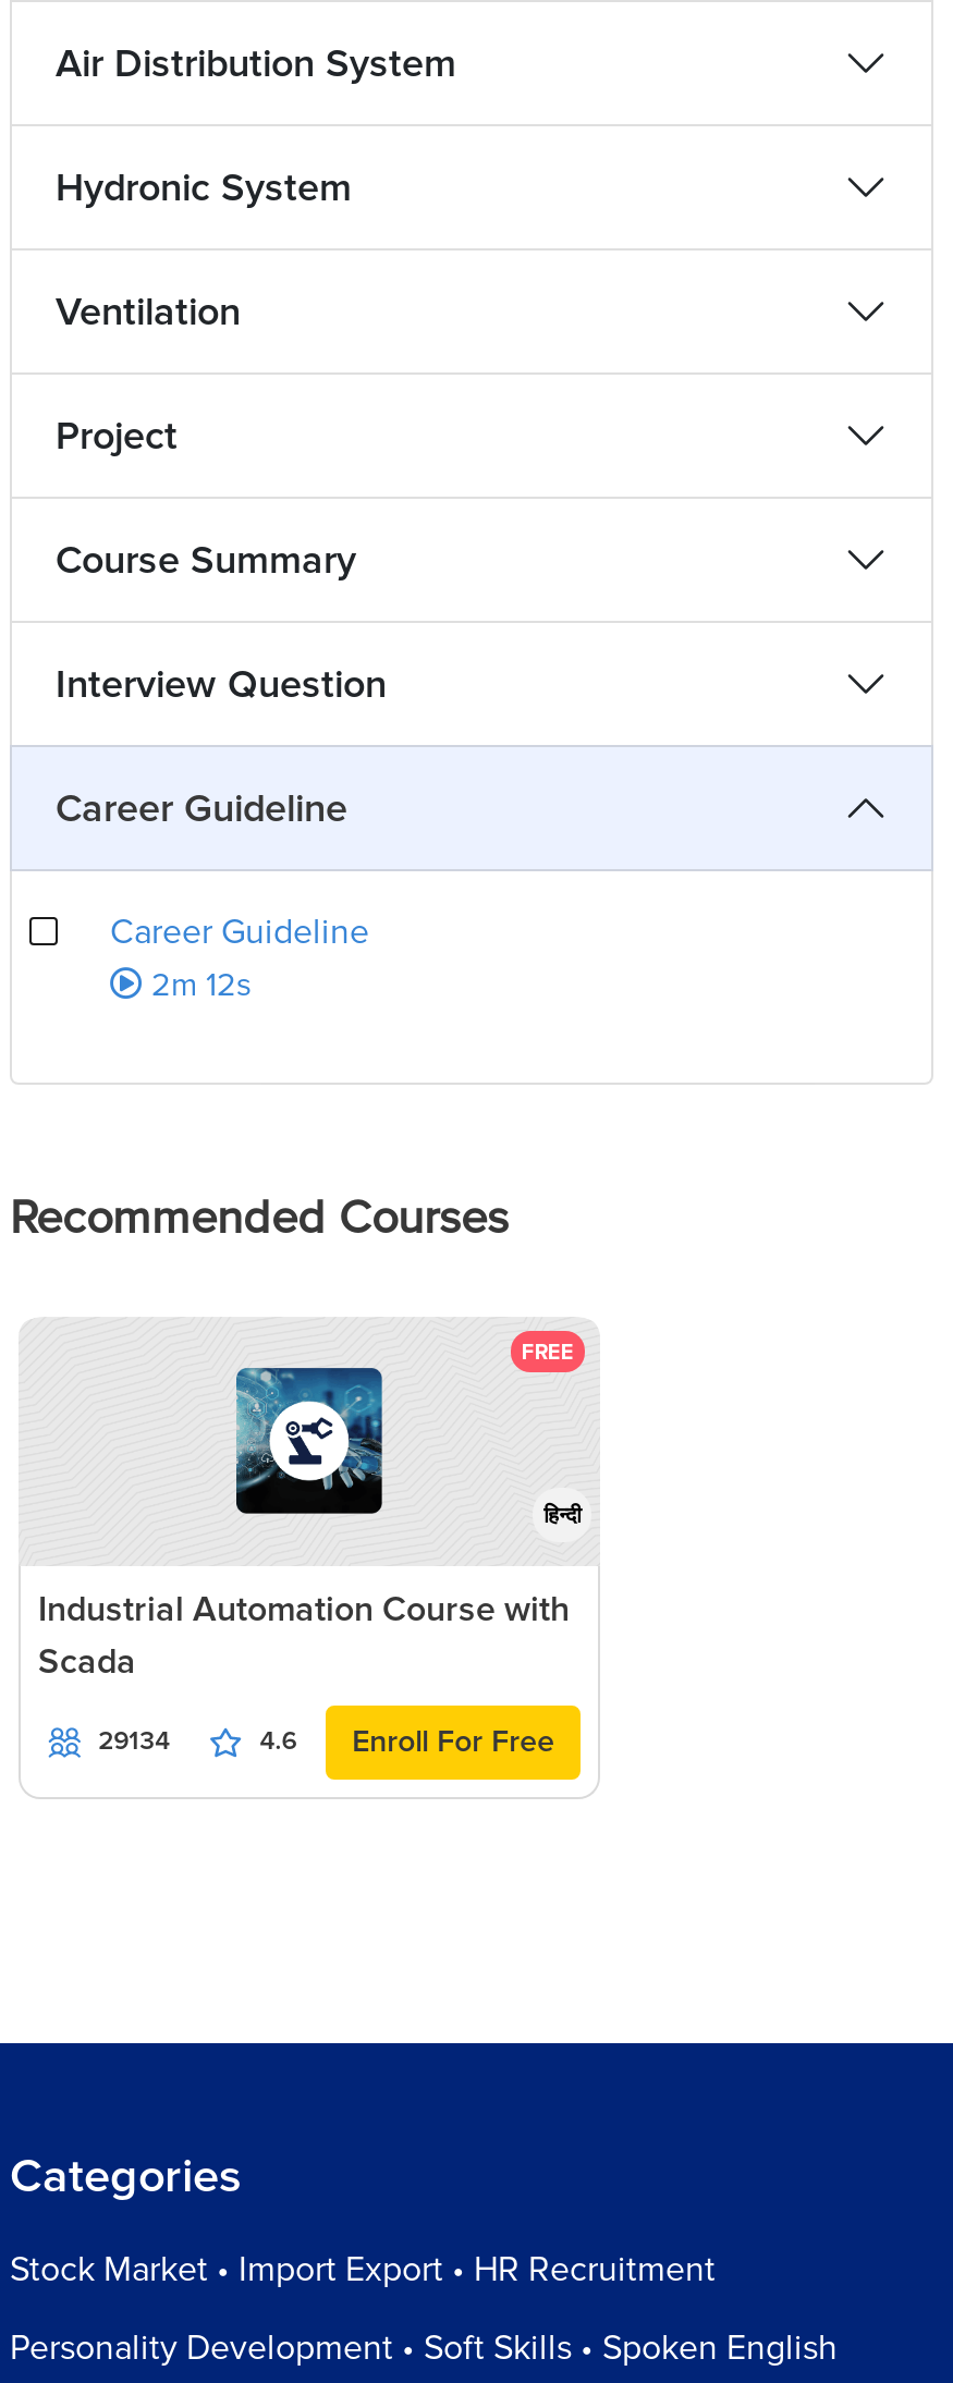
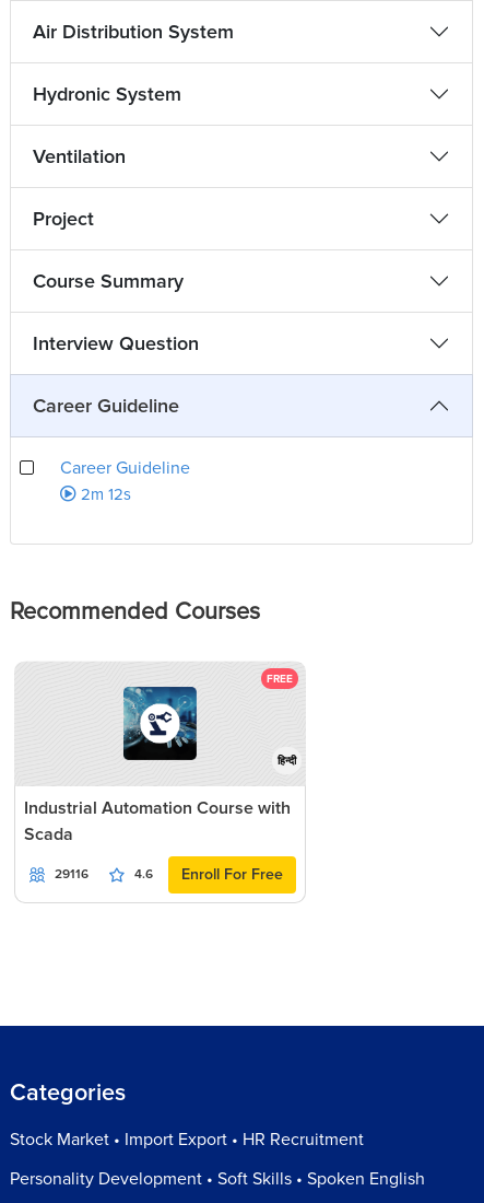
[98,1725,170,1757] 29134 -> [55,866,88,882] 29116

